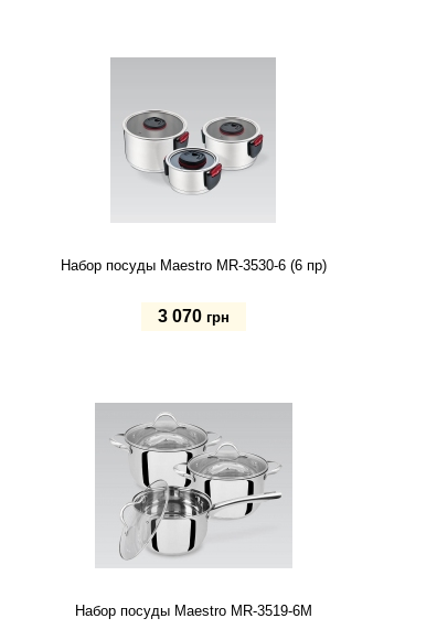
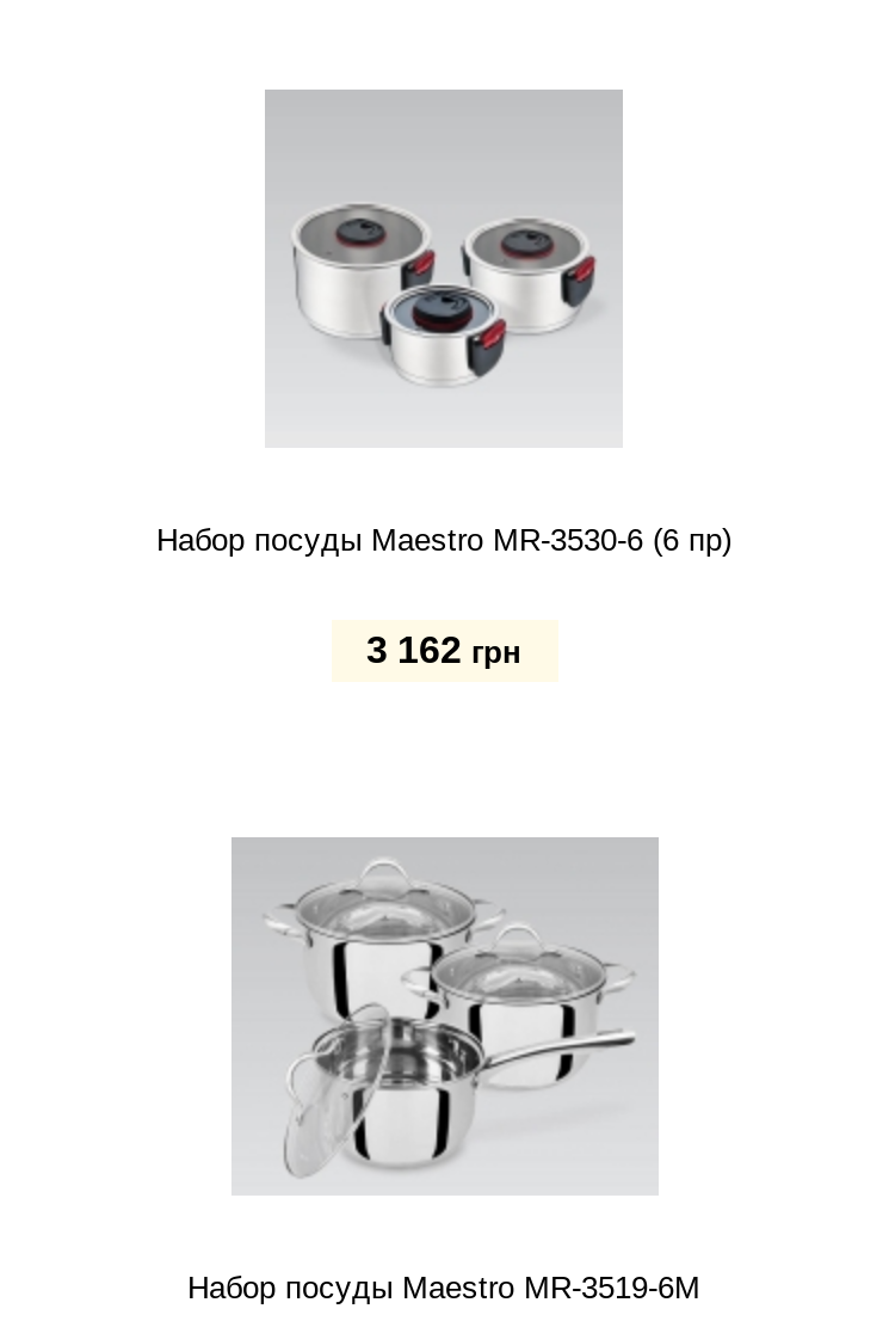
[157,307,229,326] 3 070 грн -> [366,629,521,670] 3 162 грн

